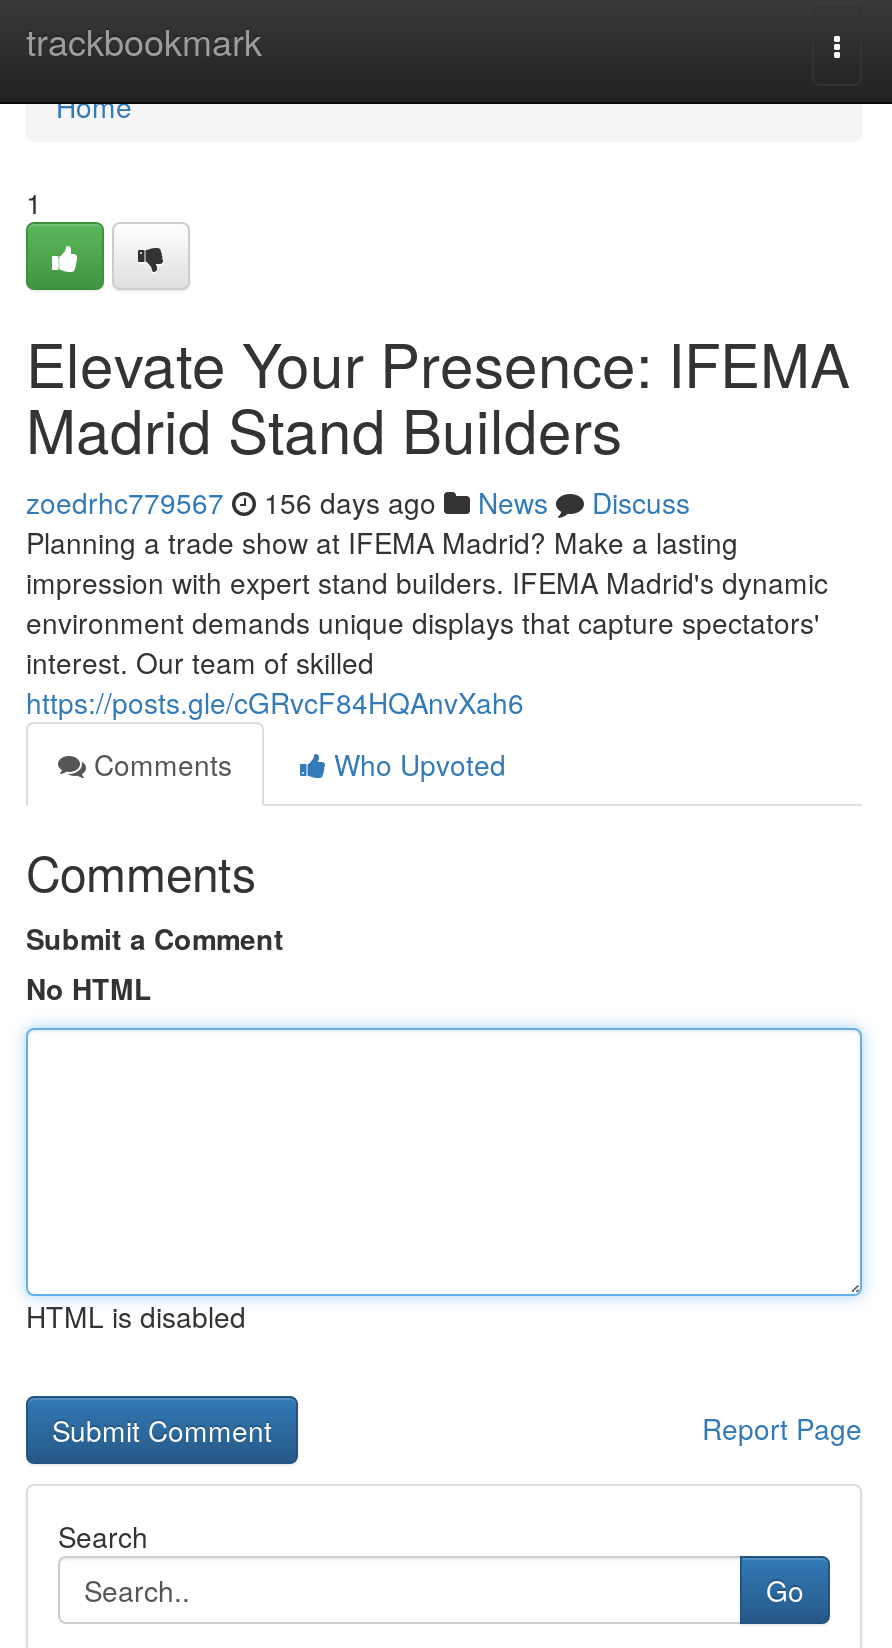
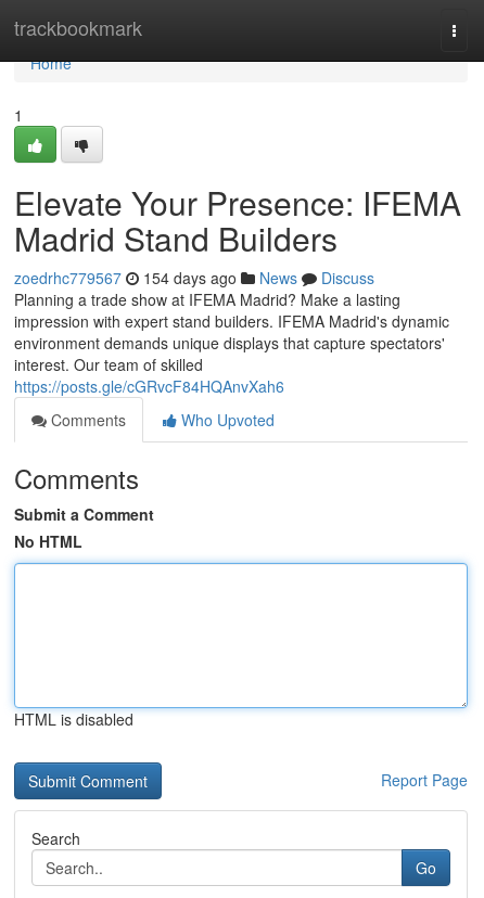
[26,482,690,522] zoedrhc779567 156 days ago News Discuss -> [14,267,374,288] zoedrhc779567 154 days ago News Discuss

